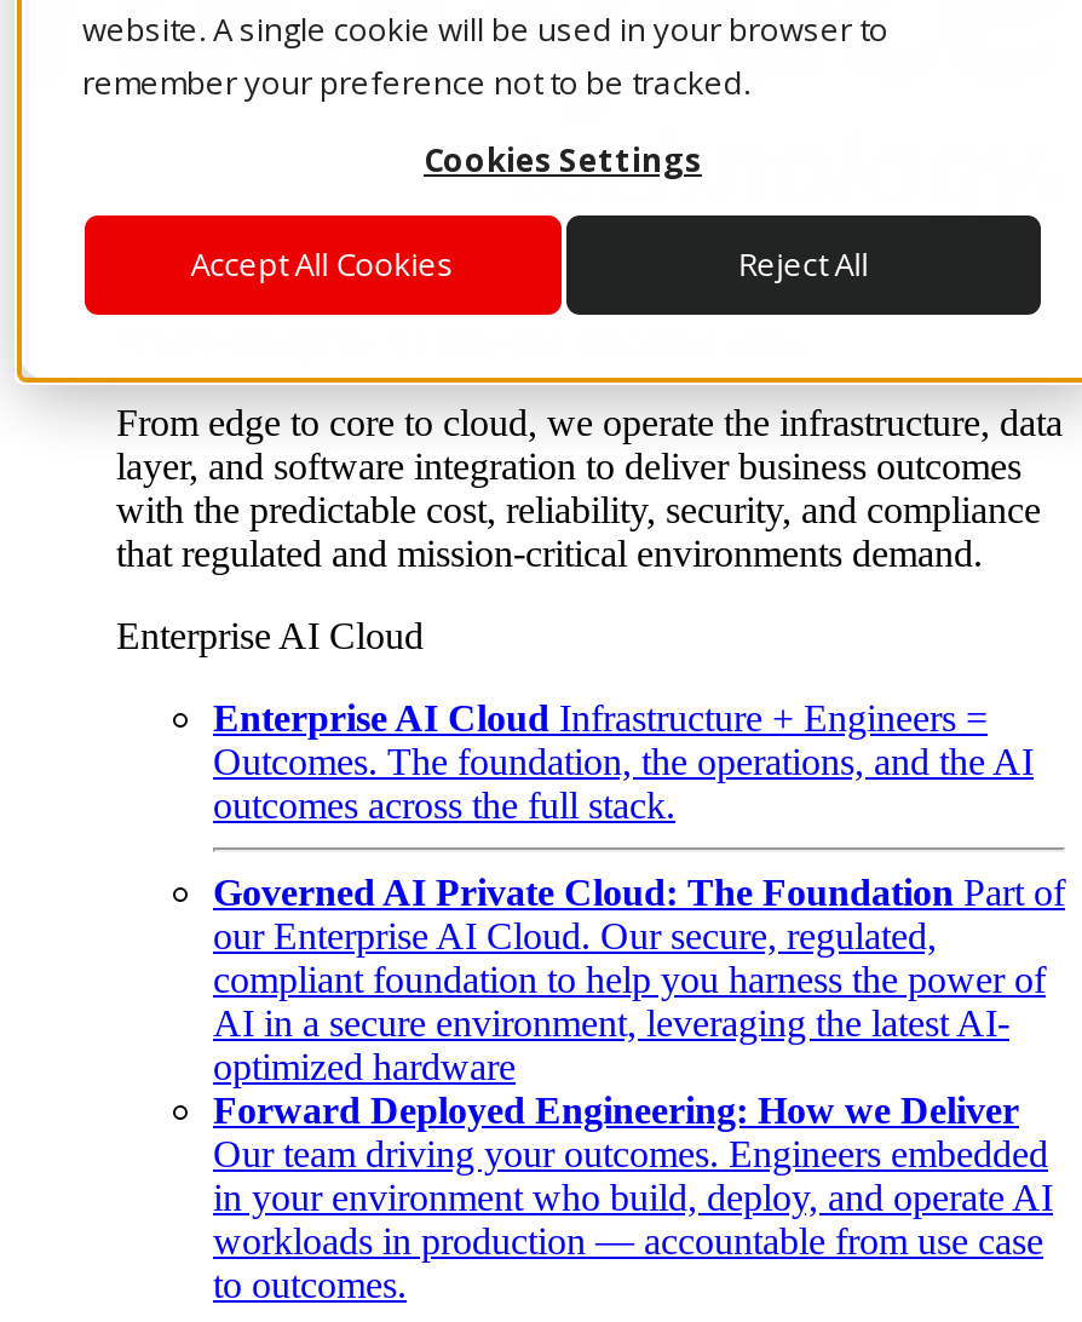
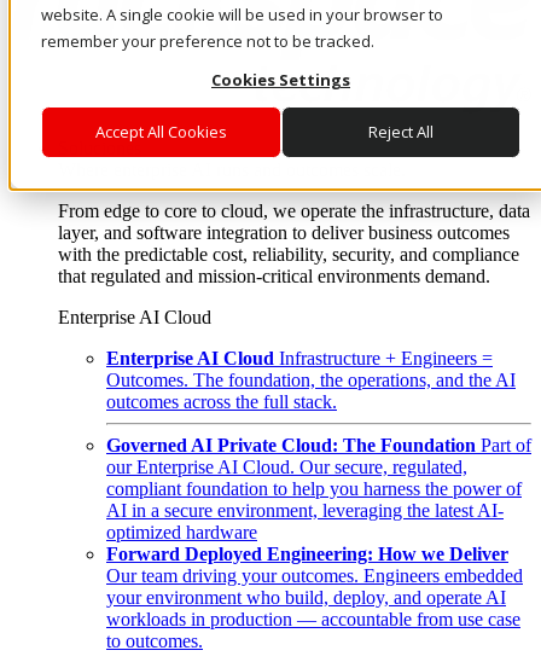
[213,1177,1053,1218] in your environment who build, deploy, and operate AI -> [106,587,506,608] your environment who build, deploy, and operate AI

